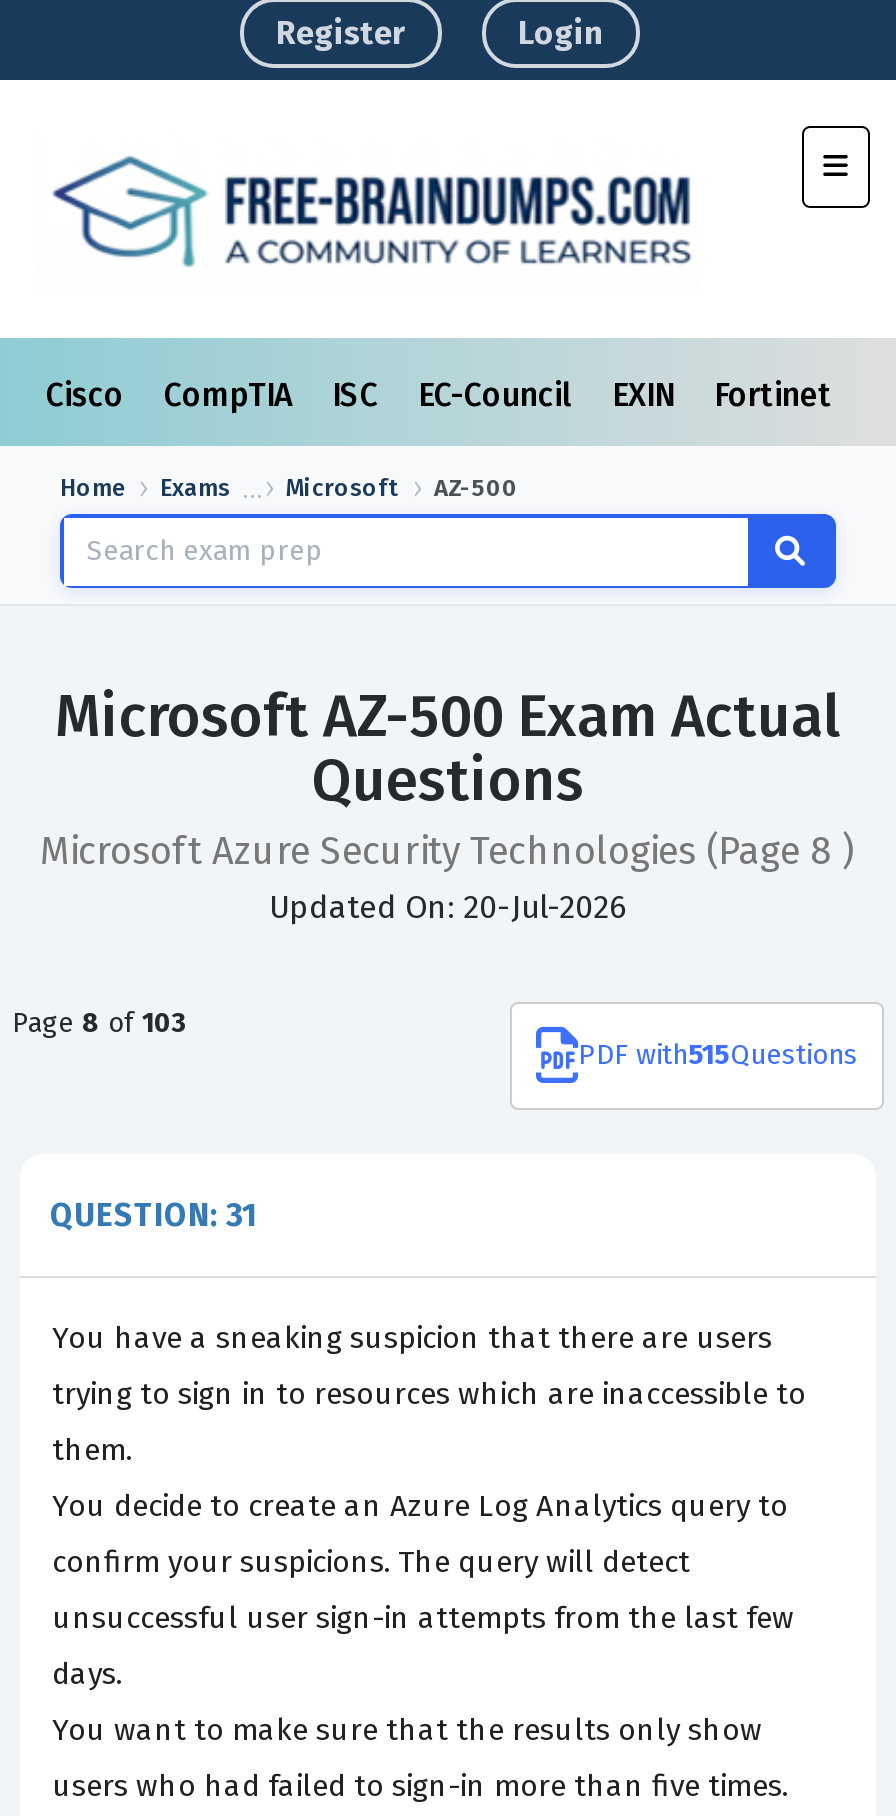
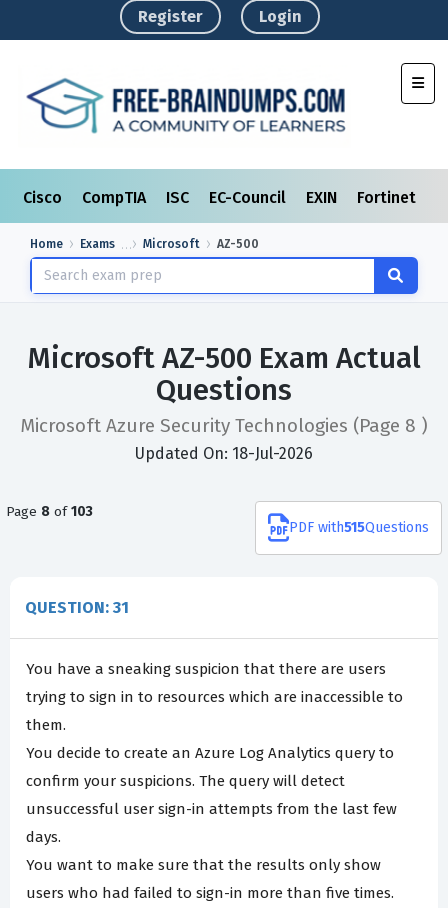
[269,888,627,926] Updated On: 20-Jul-2026 -> [135,444,313,463] Updated On: 18-Jul-2026

